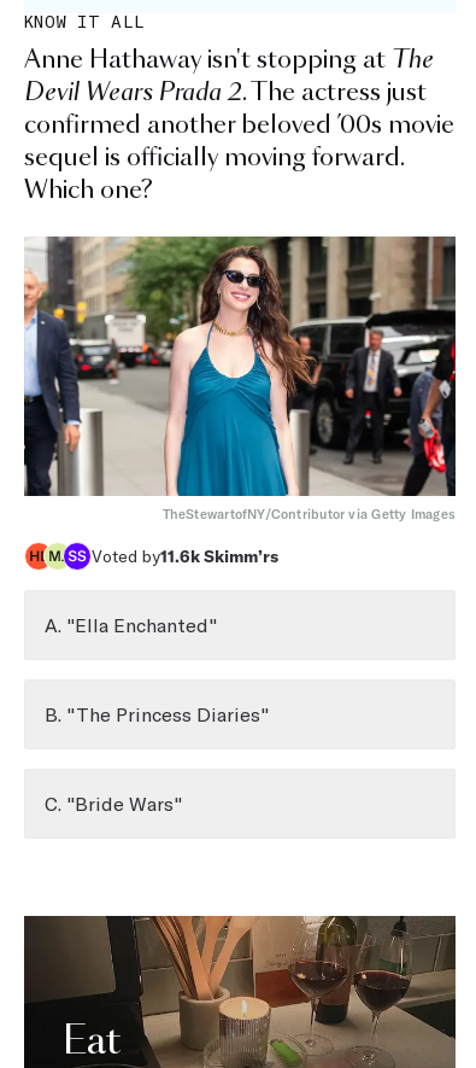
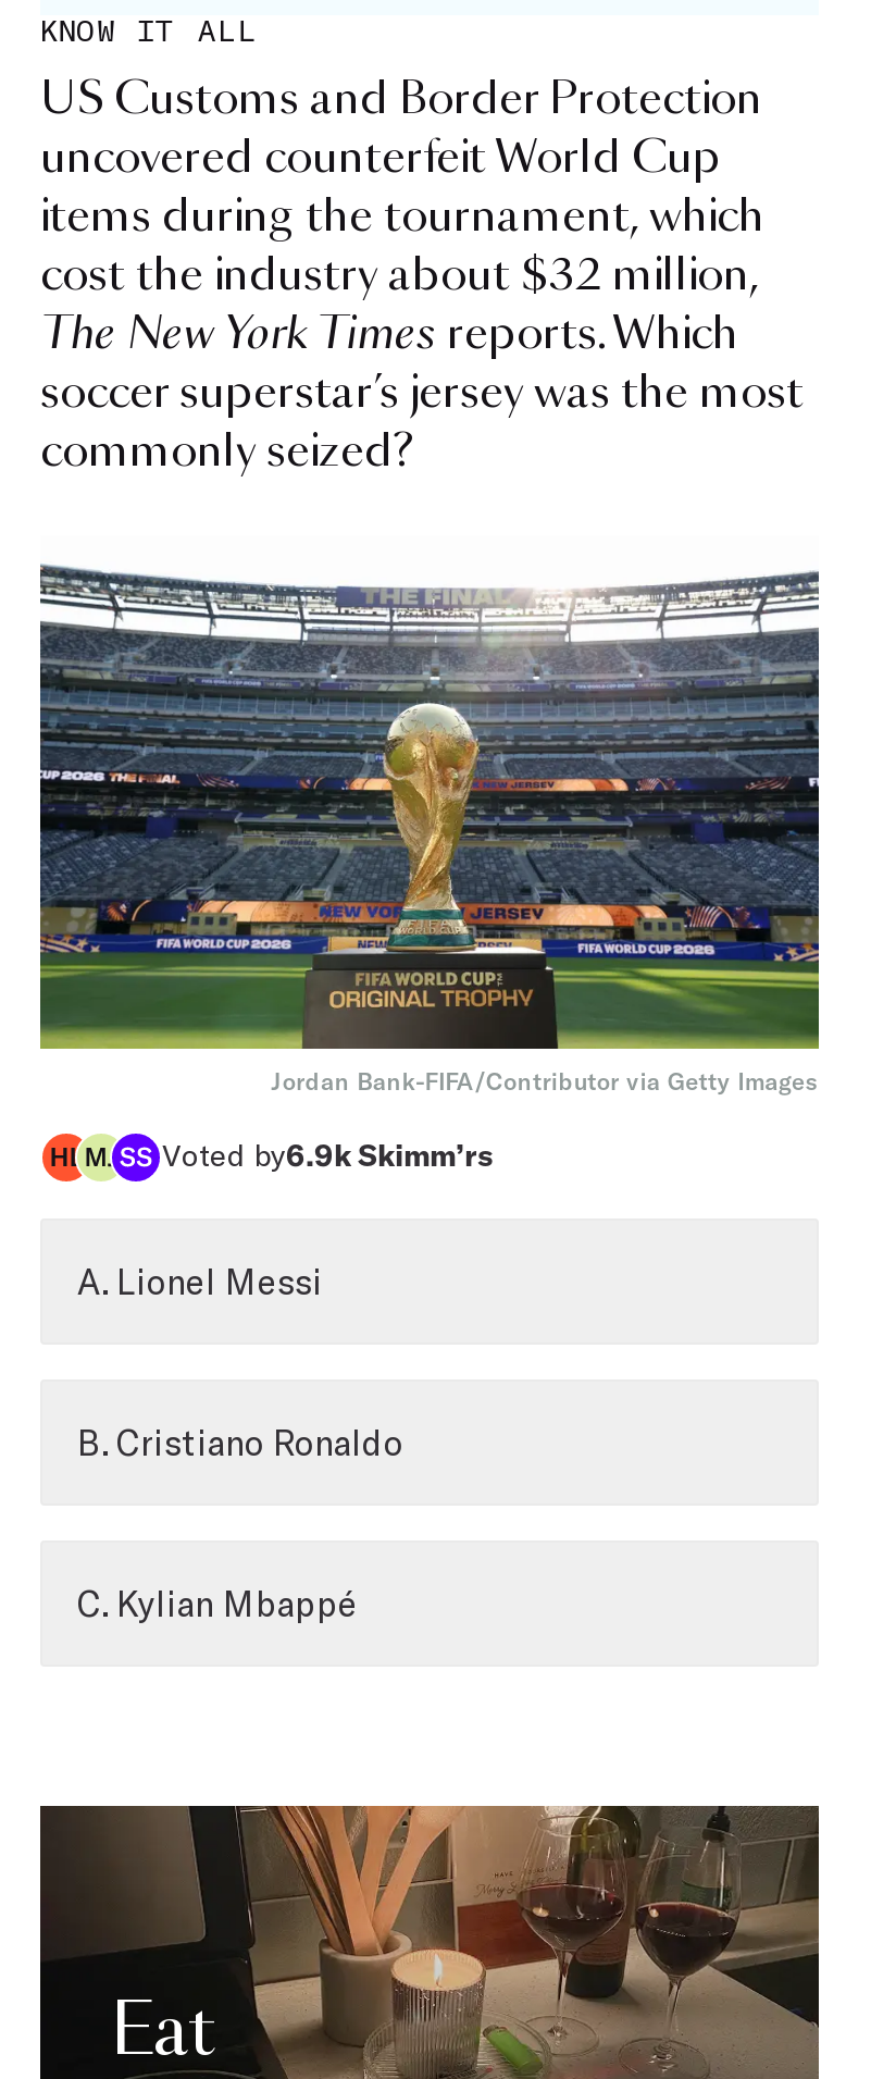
[24,48,454,203] Anne Hathaway isn't stopping at The | Devil Wears Prada 2. The actress just | confirmed another beloved ’00s movie | sequel is officially moving forward. | Which one? -> [40,78,804,474] US Customs and Border Protection | uncovered counterfeit World Cup | items during the tournament, which | cost the industry about $32 million, | The New York Times reports. Which | soccer superstar’s jersey was the most | commonly seized?
[23,245,457,523] [image] | TheStewartofNY/Contributor via Getty Images -> [38,564,821,1096] [image] | Jordan Bank-FIFA/Contributor via Getty Images
[92,545,278,567] Voted by11.6kSkimm’rs -> [162,1136,493,1175] Voted by6.9kSkimm’rs
[45,614,217,638] A. "Ella Enchanted" -> [77,1259,323,1302] A. Lionel Messi
[45,703,269,727] B. "The Princess Diaries" -> [77,1420,403,1463] B. Cristiano Ronaldo
[45,792,182,816] C. "Bride Wars" -> [77,1581,358,1624] C. Kylian Mbappé

